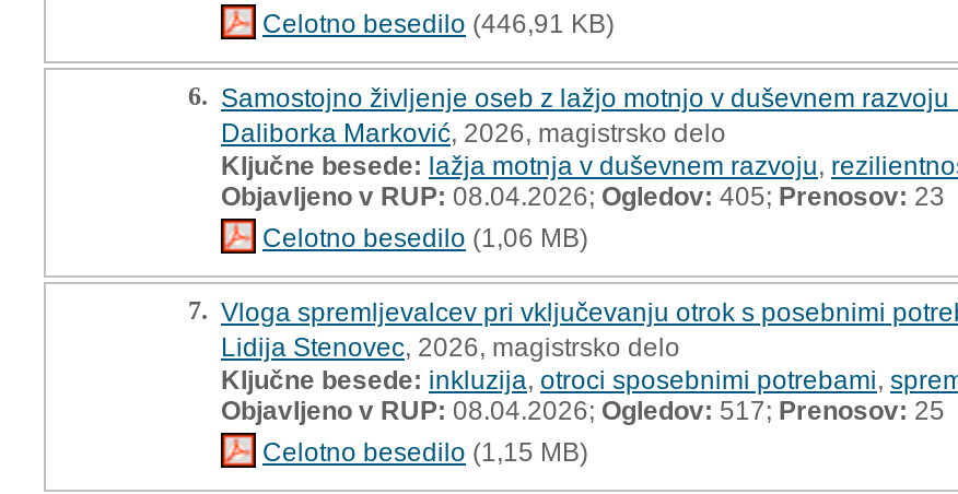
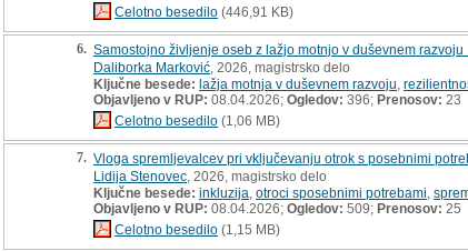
[221,180,945,211] Objavljeno v RUP:08.04.2026;Ogledov:405;Prenosov:23 -> [93,92,461,107] Objavljeno v RUP:08.04.2026;Ogledov:396;Prenosov:23
[221,395,945,425] Objavljeno v RUP:08.04.2026;Ogledov:517;Prenosov:25 -> [93,200,461,216] Objavljeno v RUP:08.04.2026;Ogledov:509;Prenosov:25

